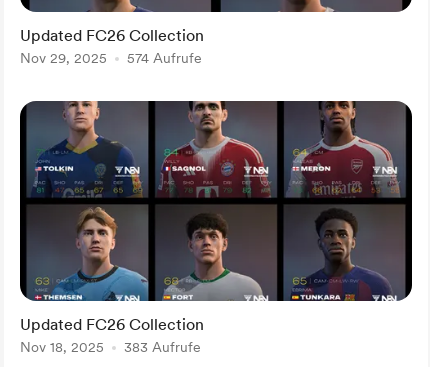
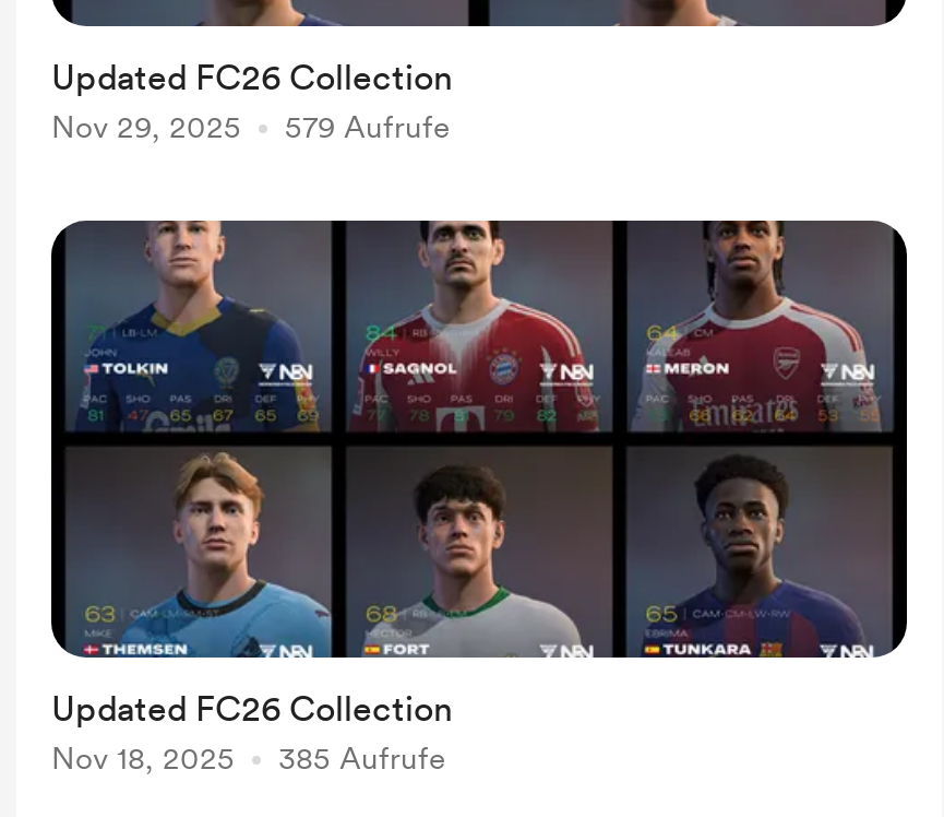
[20,50,202,66] Nov 29, 2025 574 Aufrufe -> [51,109,451,144] Nov 29, 2025 579 Aufrufe
[20,339,201,355] Nov 18, 2025 383 Aufrufe -> [51,741,446,775] Nov 18, 2025 385 Aufrufe

